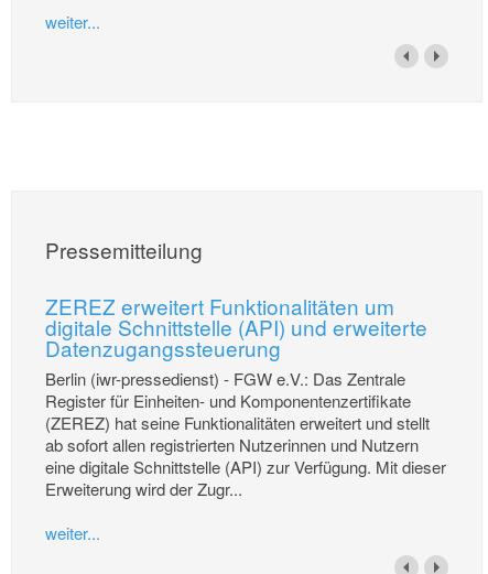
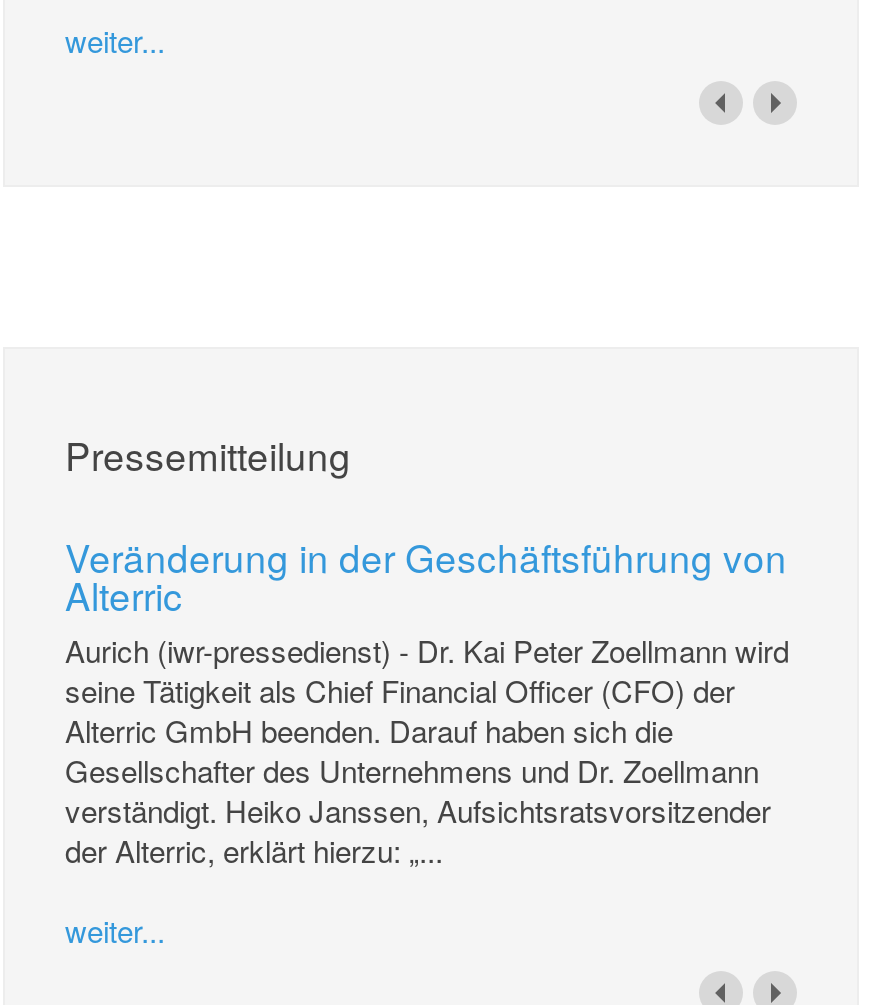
[45,291,446,501] ZEREZ erweitert Funktionalitäten um | digitale Schnittstelle (API) und erweiterte | Datenzugangssteuerung | Berlin (iwr-pressedienst) - FGW e.V.: Das Zentrale | Register für Einheiten- und Komponentenzertifikate | (ZEREZ) hat seine Funktionalitäten erweitert und stellt | ab sofort allen registrierten Nutzerinnen und Nutzern | eine digitale Schnittstelle (API) zur Verfügung. Mit dieser | Erweiterung wird der Zugr... -> [65,529,789,872] Veränderung in der Geschäftsführung von | Alterric | Aurich (iwr-pressedienst) - Dr. Kai Peter Zoellmann wird | seine Tätigkeit als Chief Financial Officer (CFO) der | Alterric GmbH beenden. Darauf haben sich die | Gesellschafter des Unternehmens und Dr. Zoellmann | verständigt. Heiko Janssen, Aufsichtsratsvorsitzender | der Alterric, erklärt hierzu: „...

